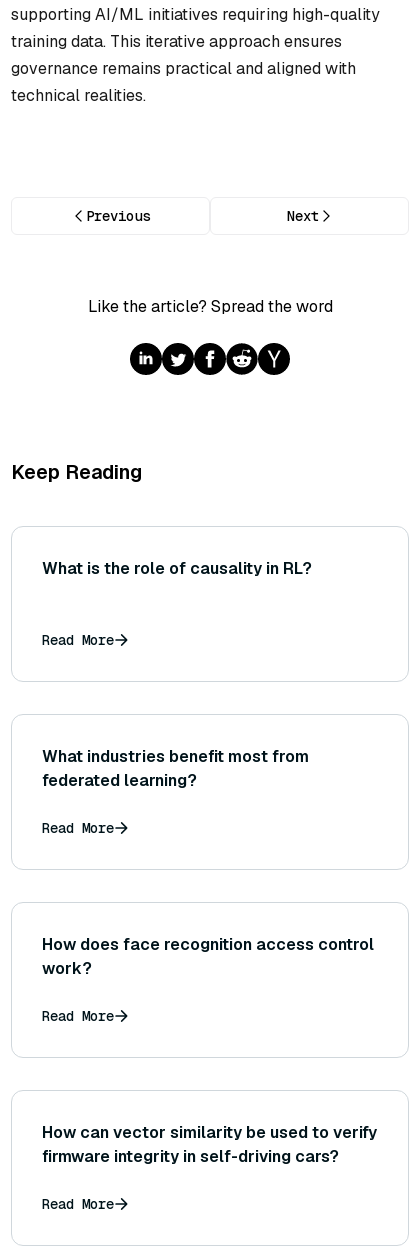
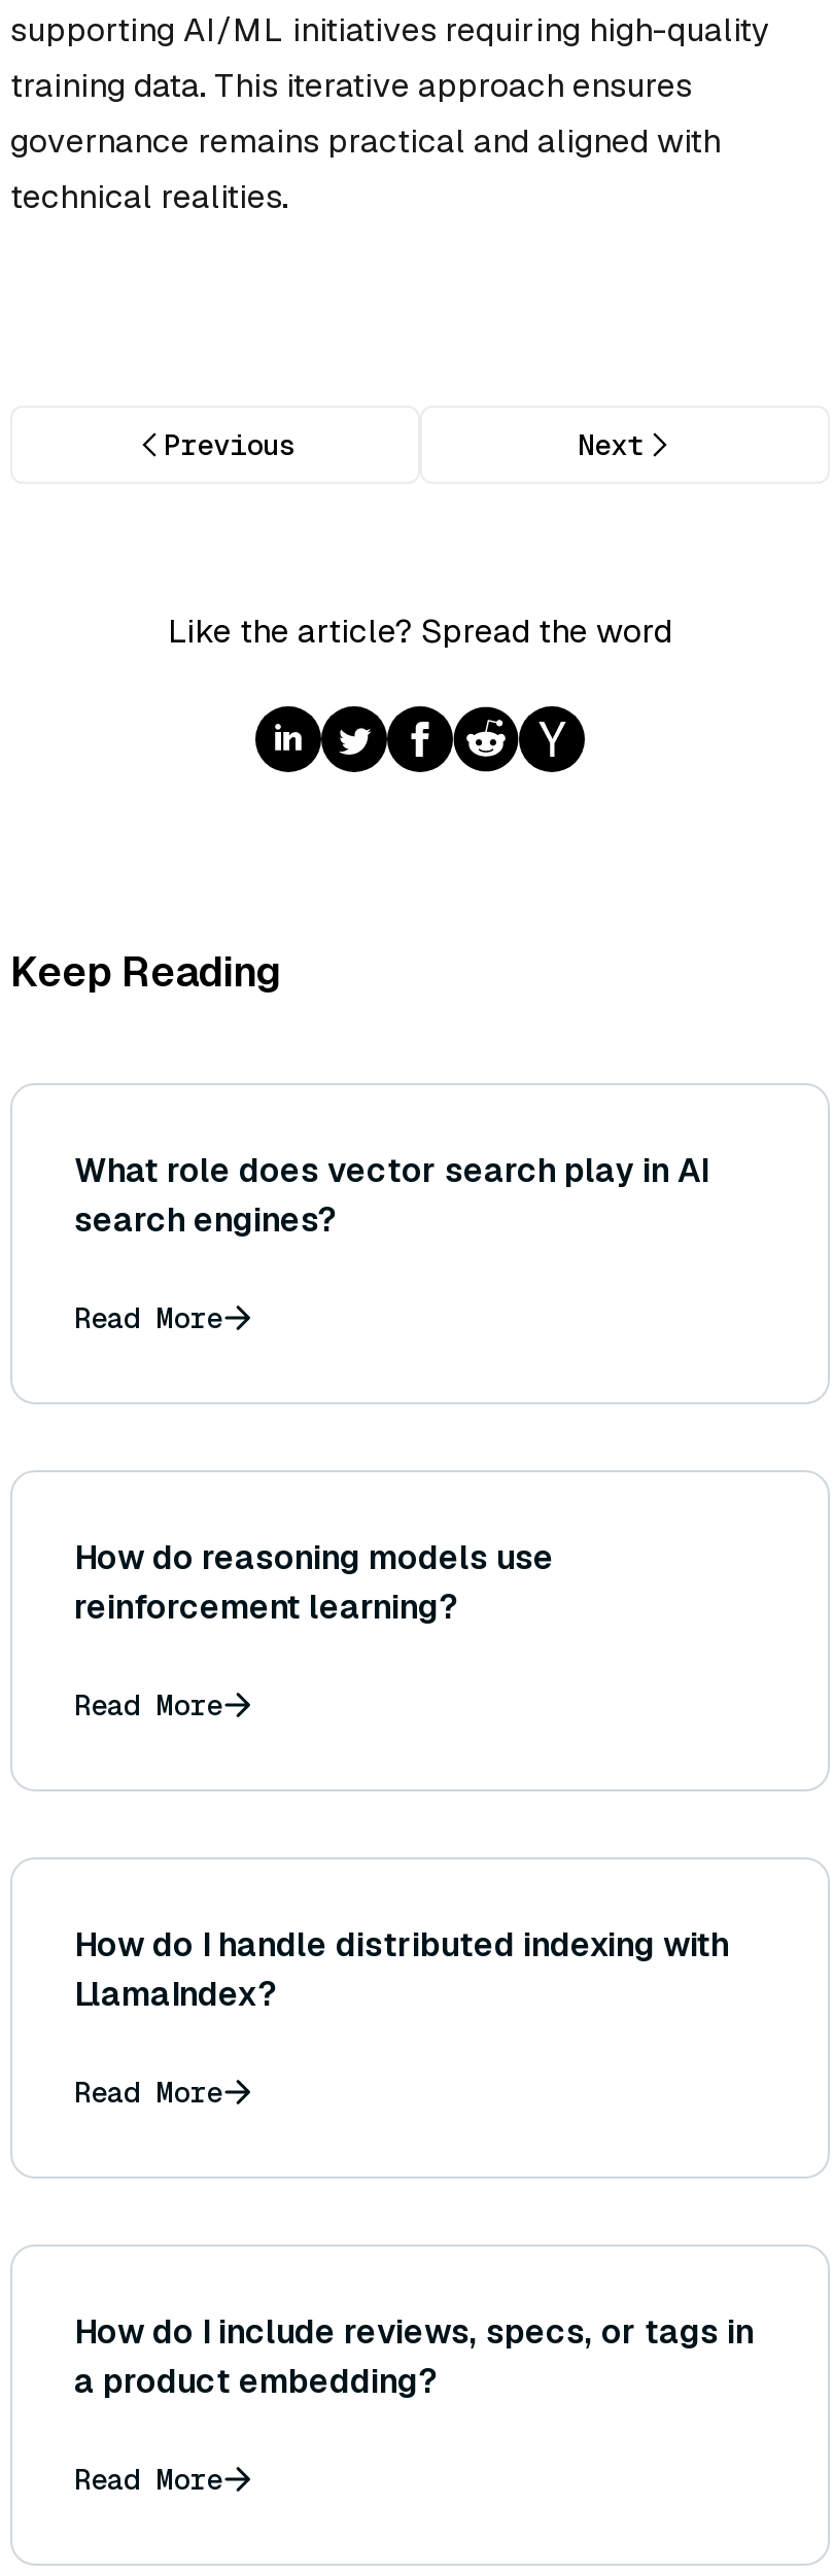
[42,558,312,579] What is the role of causality in RL? -> [74,1150,708,1242] What role does vector search play in AI | search engines?
[42,746,309,791] What industries benefit most from | federated learning? -> [74,1537,554,1630] How do reasoning models use | reinforcement learning?
[42,934,374,979] How does face recognition access control | work? -> [74,1924,729,2017] How do I handle distributed indexing with | LlamaIndex?
[42,1122,377,1167] How can vector similarity be used to verify | firmware integrity in self-driving cars? -> [74,2311,754,2404] How do I include reviews, specs, or tags in | a product embedding?

